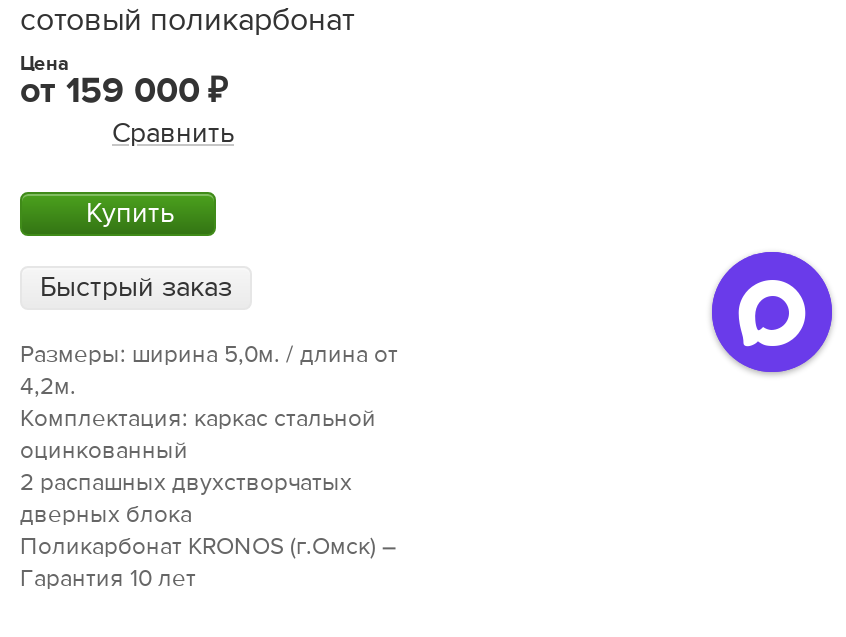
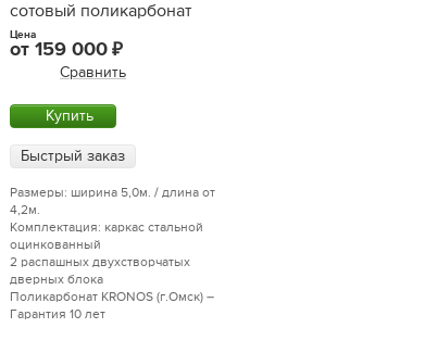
[708,250,836,376] [image] -> none

